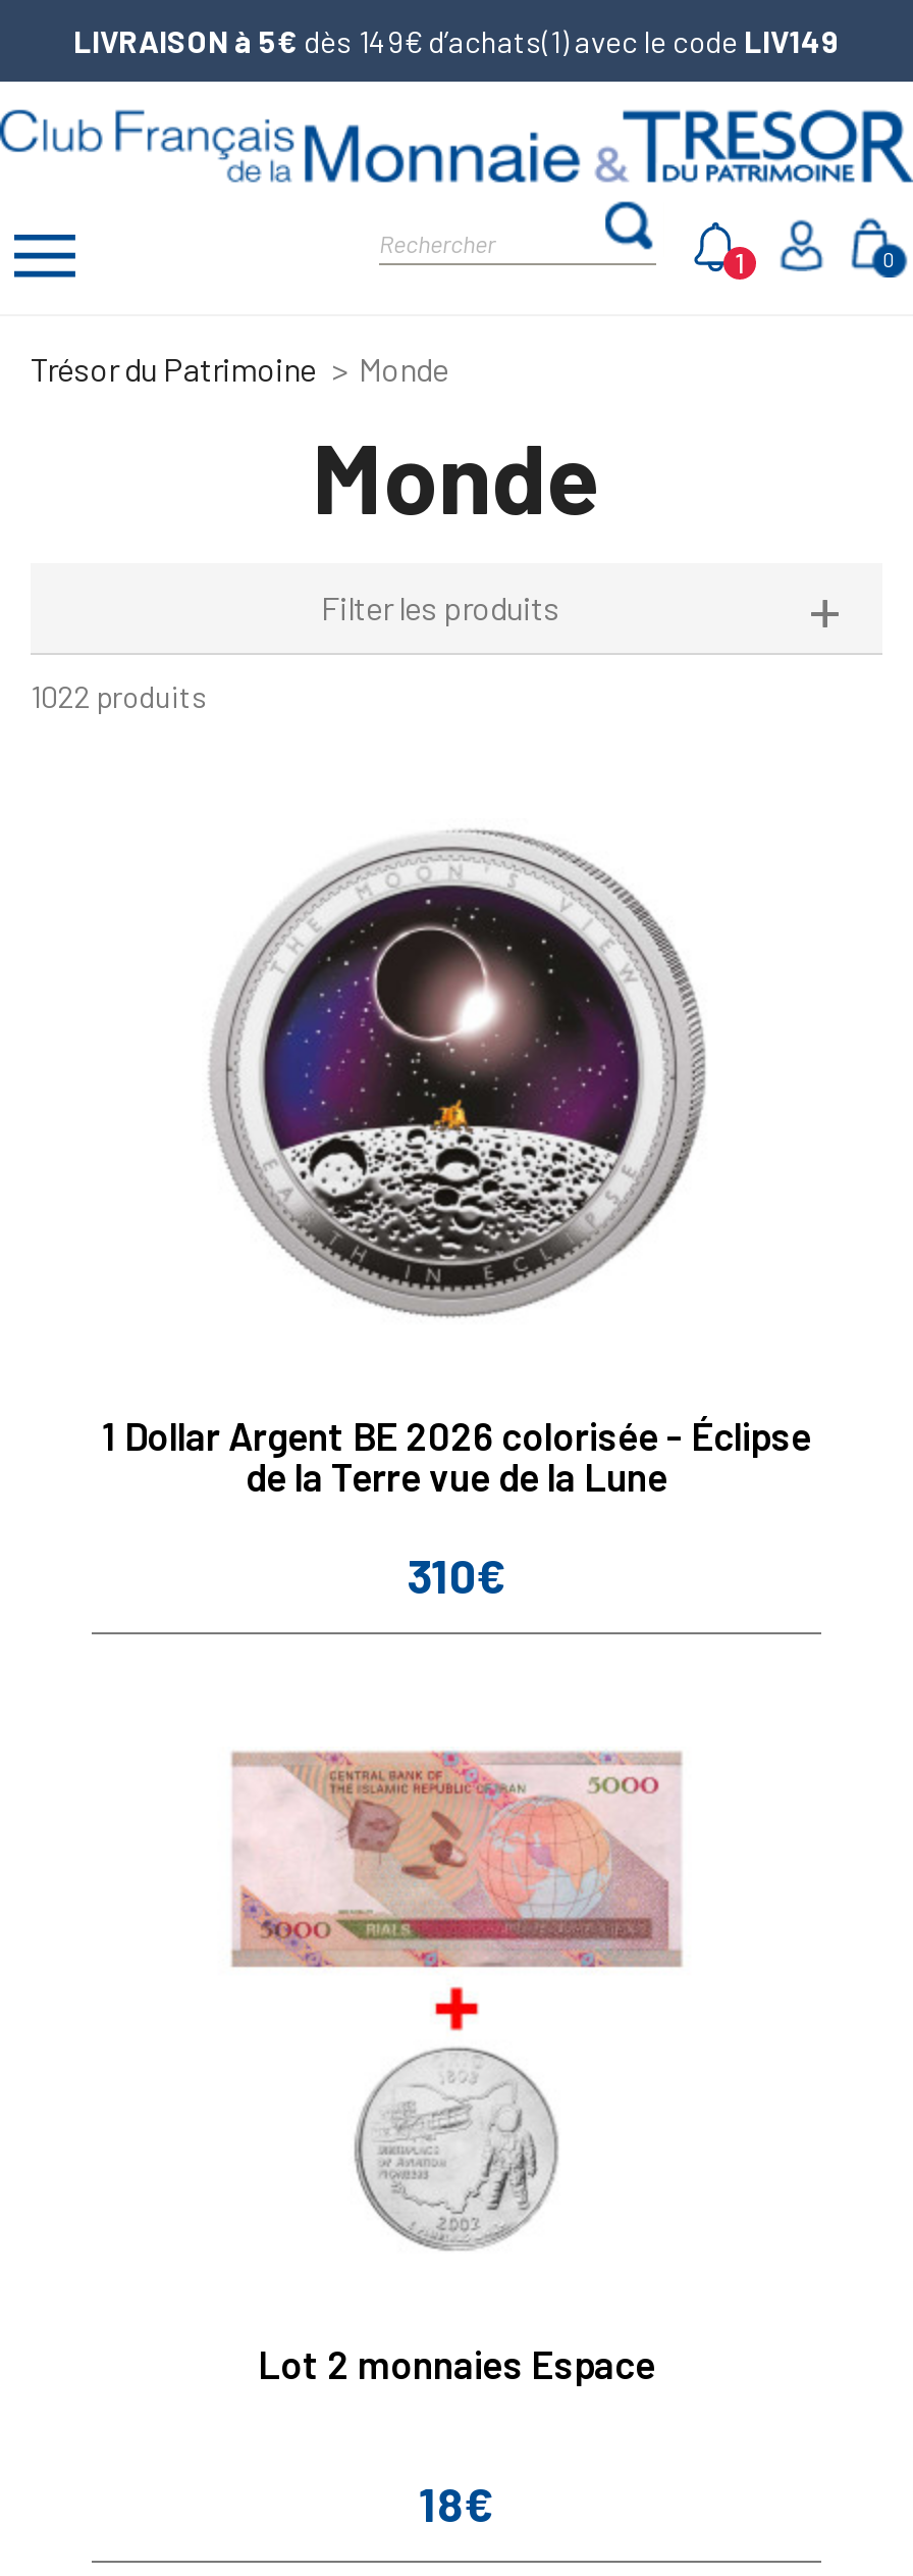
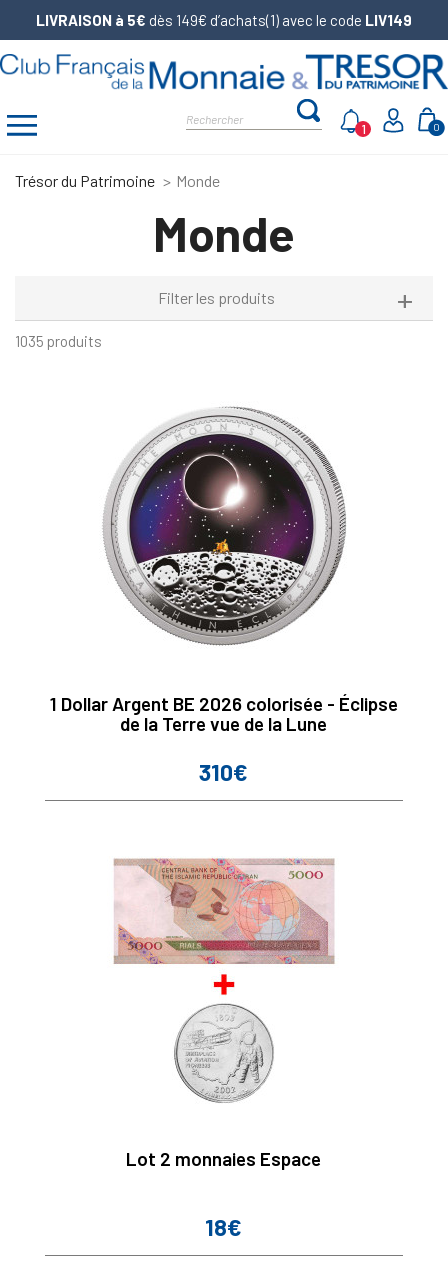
[31,678,208,715] 1022 produits -> [15,332,102,350] 1035 produits

